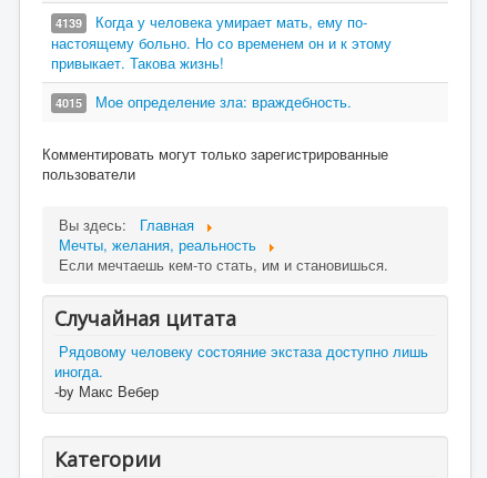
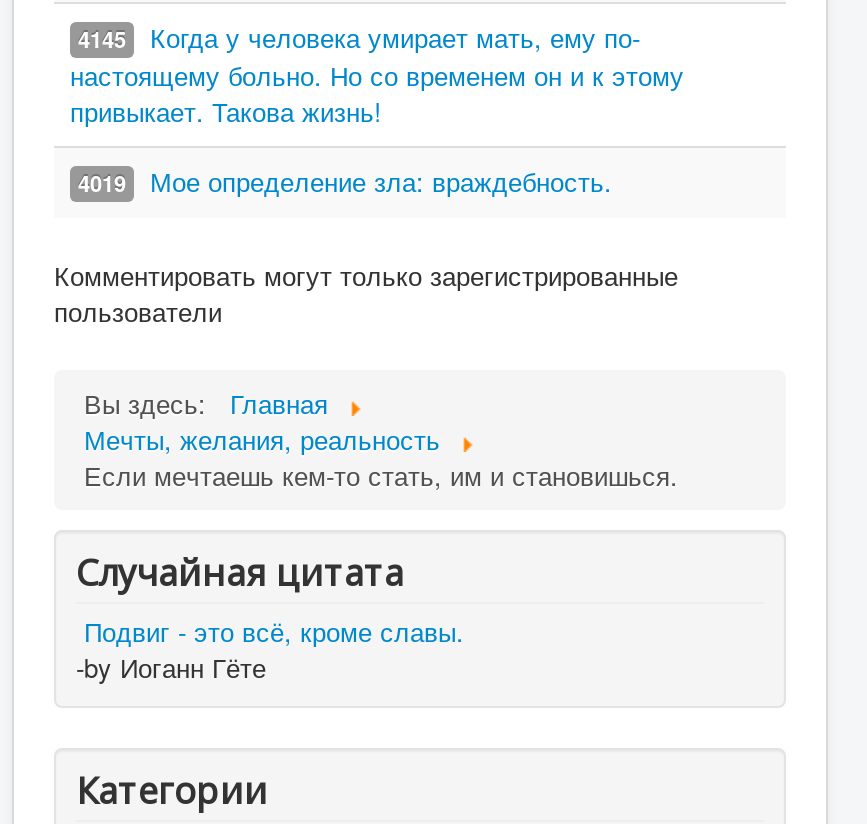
[55,11,367,32] 4139 Когда у человека умирает мать, ему по- -> [78,18,640,56] 4145 Когда у человека умирает мать, ему по-
[55,91,352,112] 4015 Мое определение зла: враждебность. -> [78,162,612,200] 4019 Мое определение зла: враждебность.
[54,340,428,401] Рядовому человеку состояние экстаза доступно лишь | иногда. | -by Макс Вебер -> [76,612,464,686] Подвиг - это всё, кроме славы. | -by Иоганн Гёте

